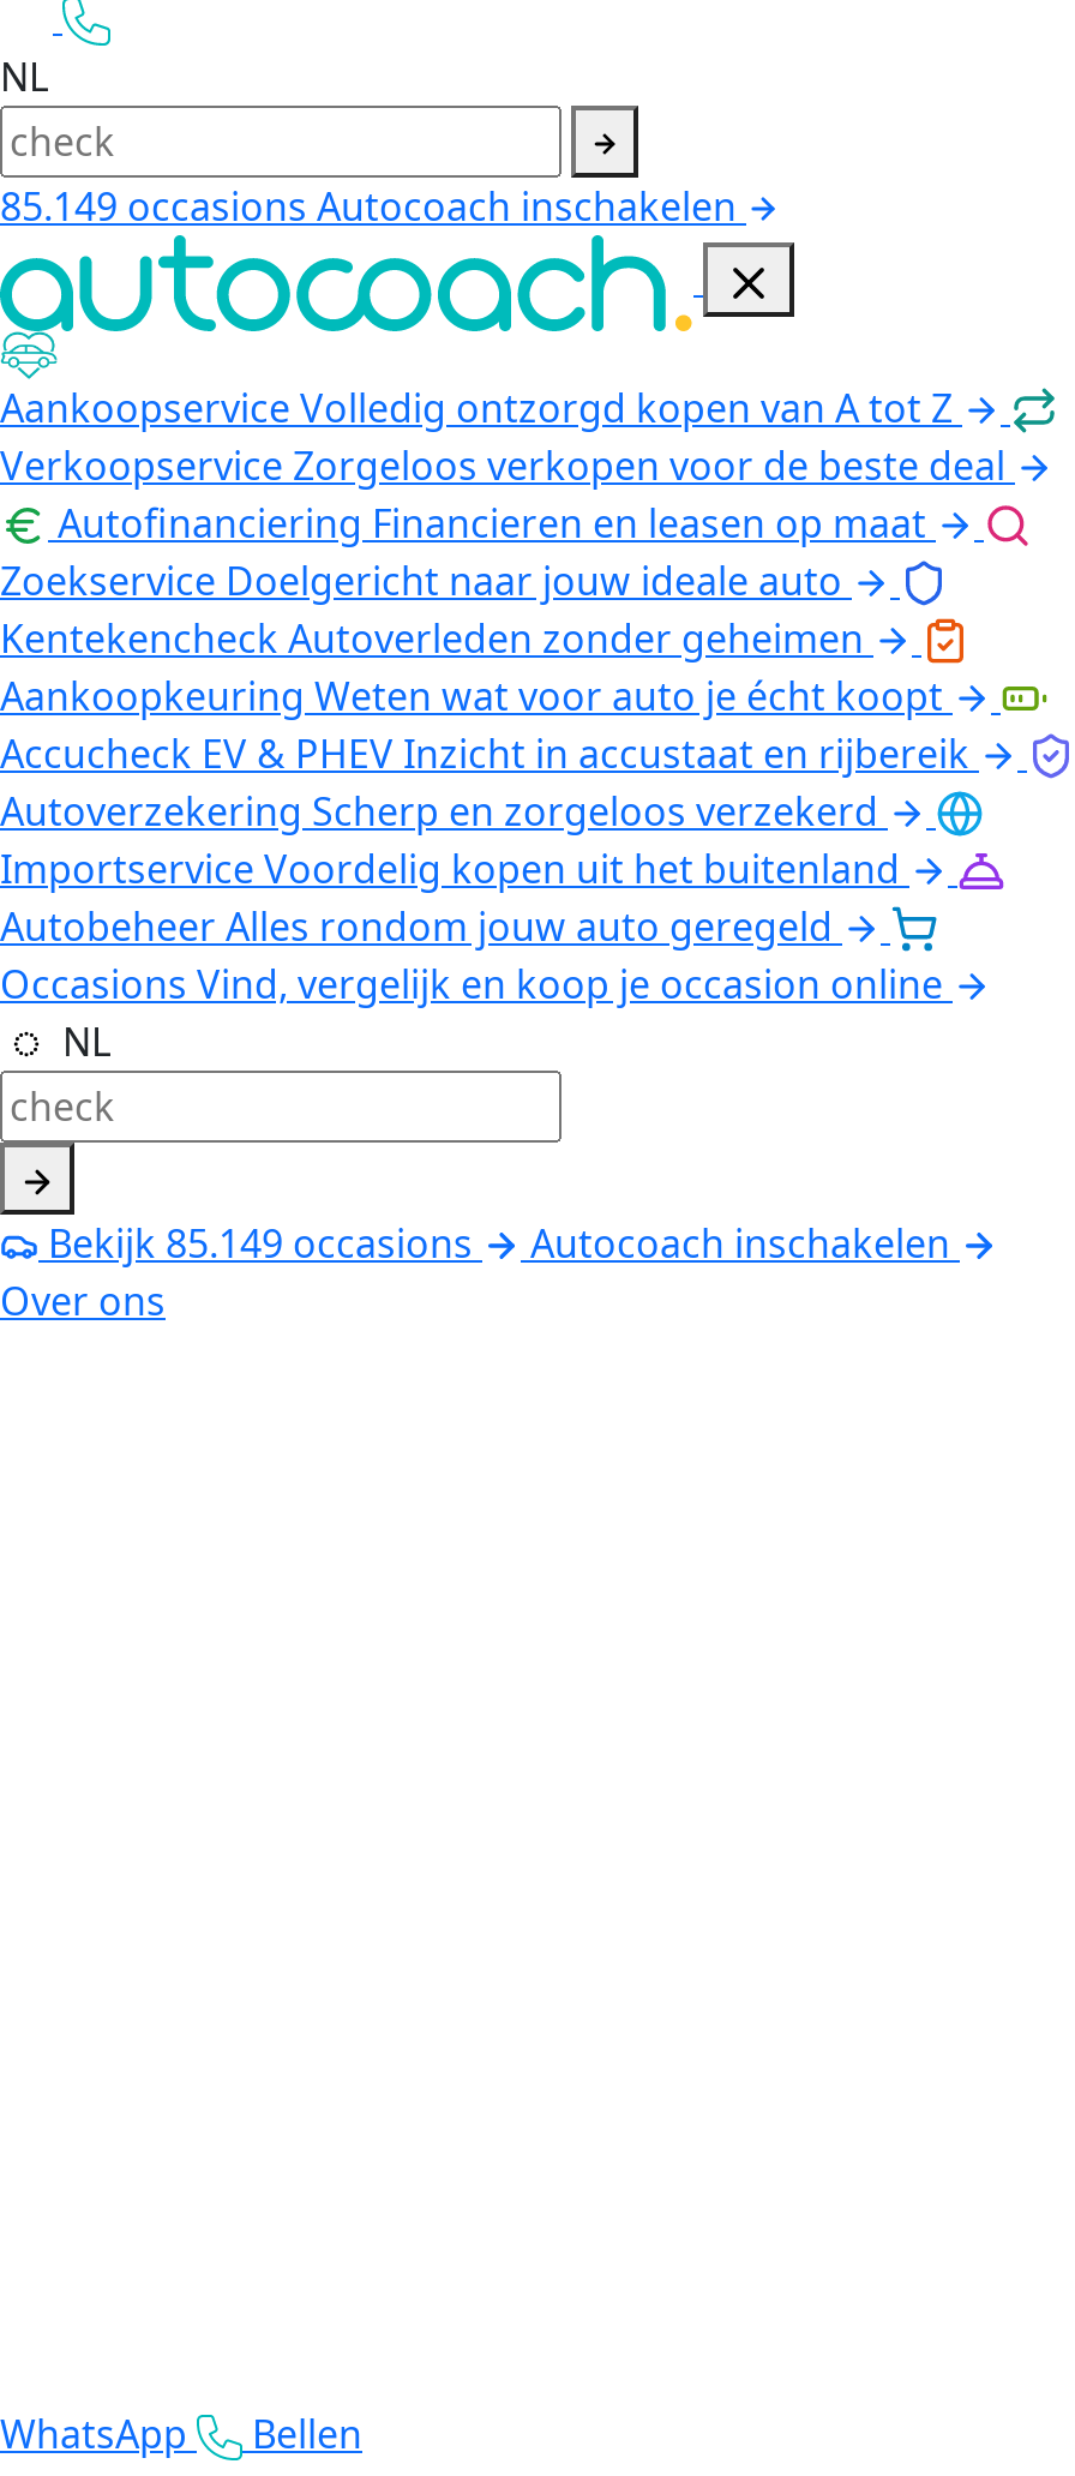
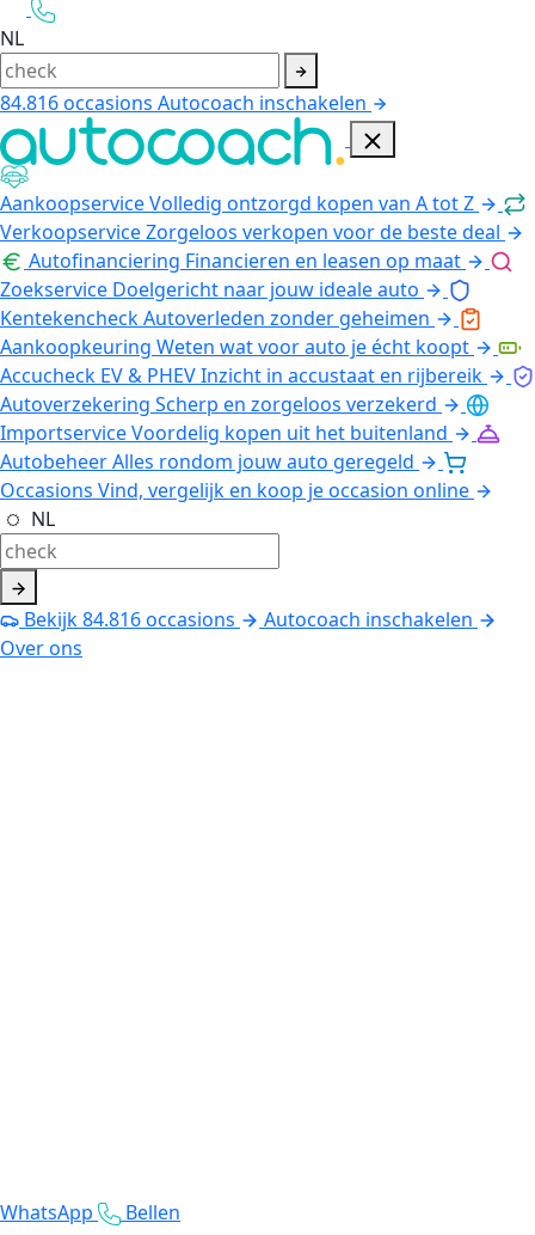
[0,179,746,232] 85.149 occasions Autocoach inschakelen -> [0,89,371,116] 84.816 occasions Autocoach inschakelen
[38,1216,473,1269] Bekijk 85.149 occasions -> [19,606,235,632] Bekijk 84.816 occasions

